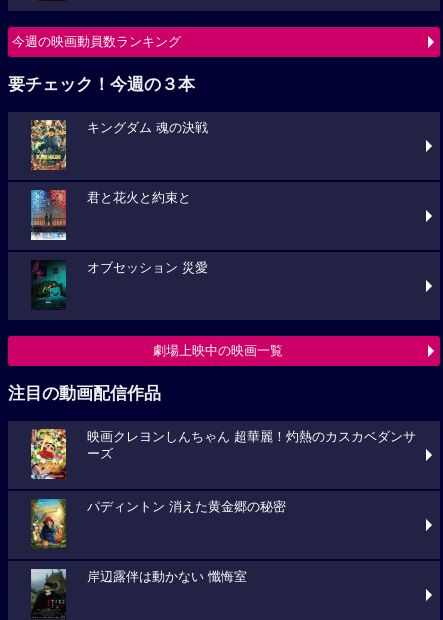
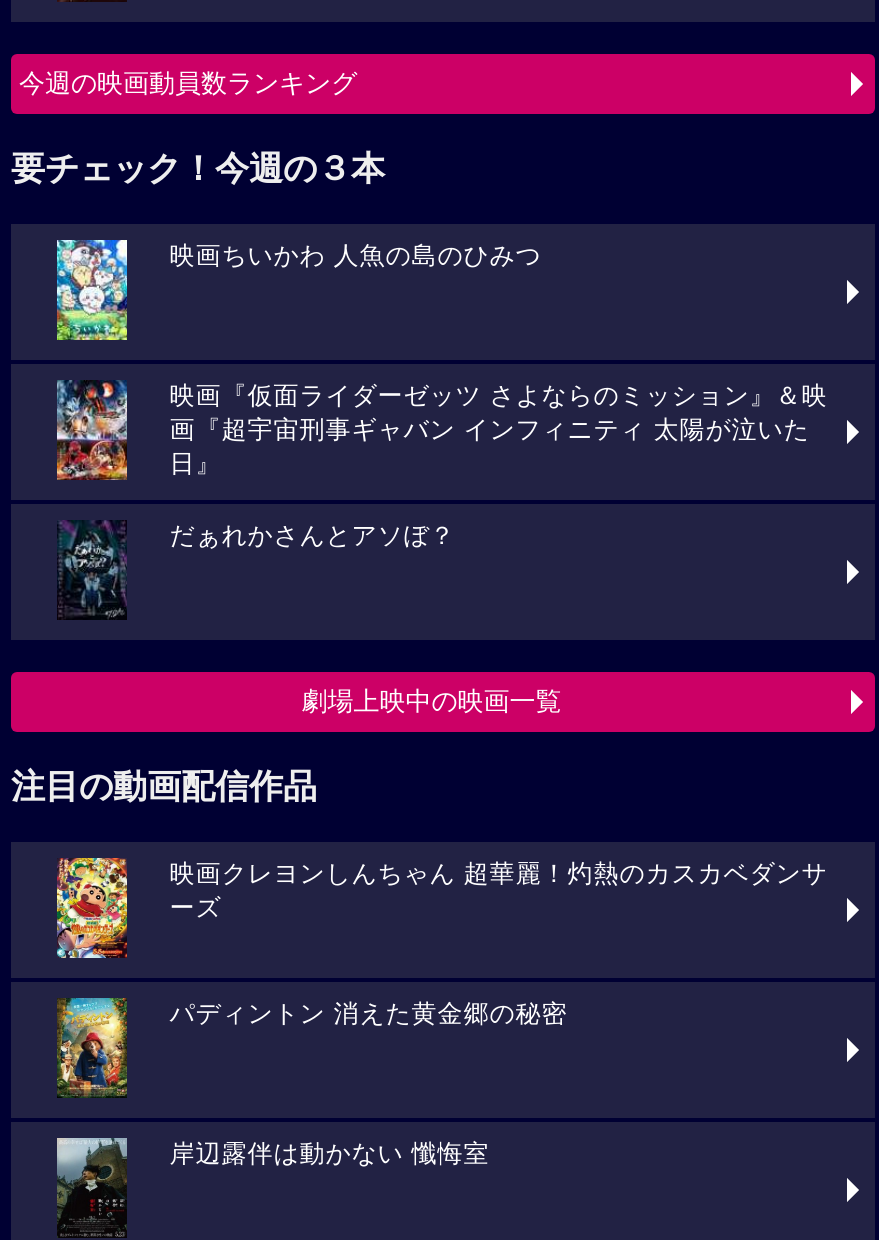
[30,119,208,171] [image] | キングダム 魂の決戦 -> [55,238,542,342] [image] | 映画ちいかわ 人魚の島のひみつ
[30,189,191,241] [image] | 君と花火と約束と -> [55,380,828,480] [image] | 映画『仮面ライダーゼッツ さよならのミッション』＆映 | 画『超宇宙刑事ギャバン インフィニティ 太陽が泣いた | 日』
[31,260,208,307] [image] | オブセッション 災愛 -> [59,520,456,616] [image] | だぁれかさんとアソぼ？

